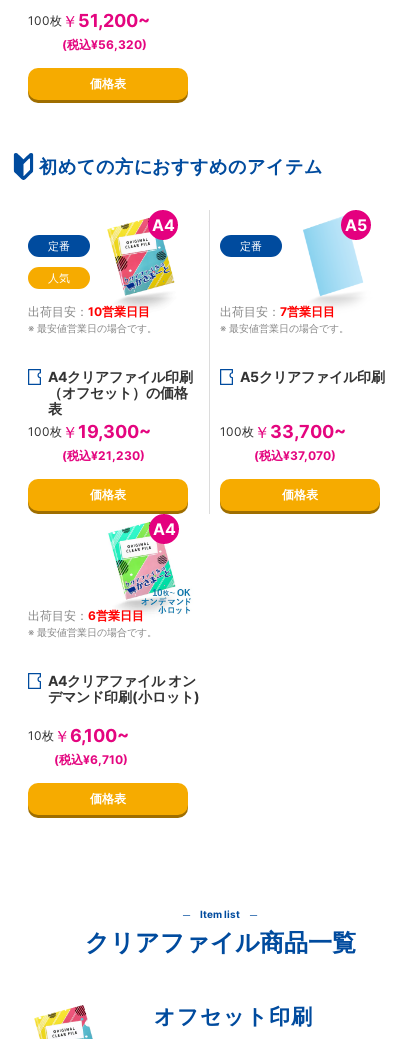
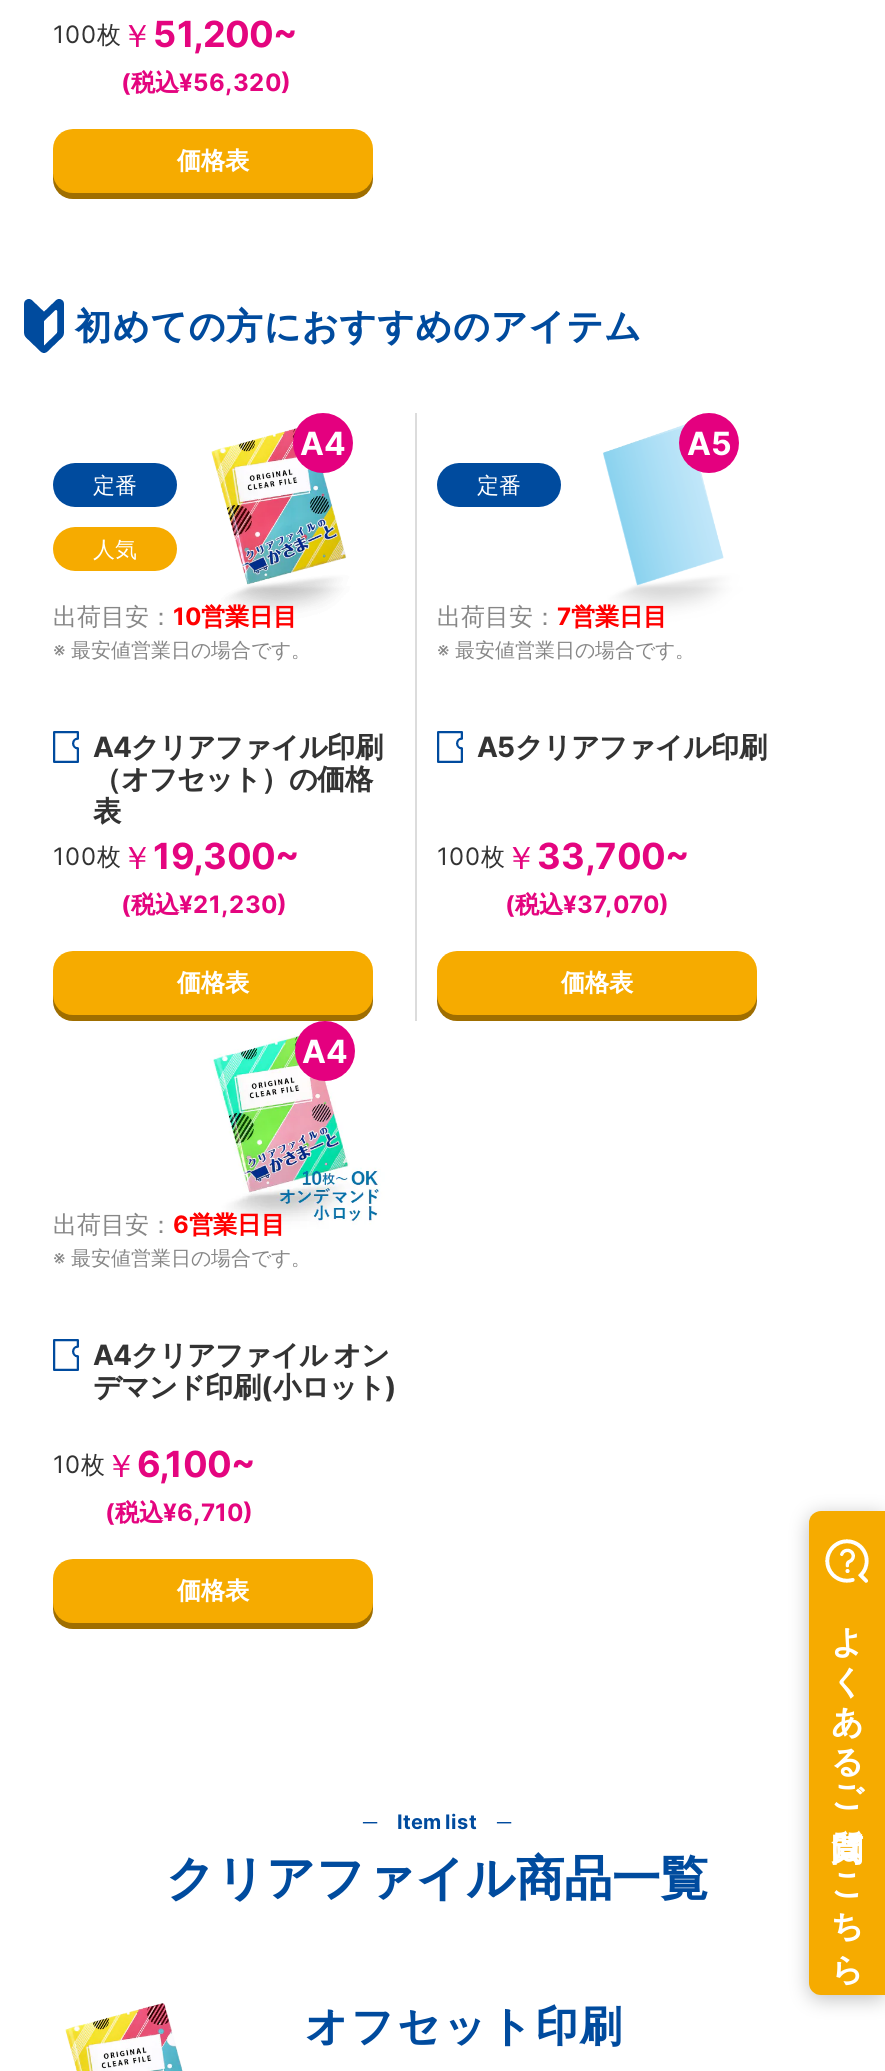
none -> [805,1509,879,1999] [image]

